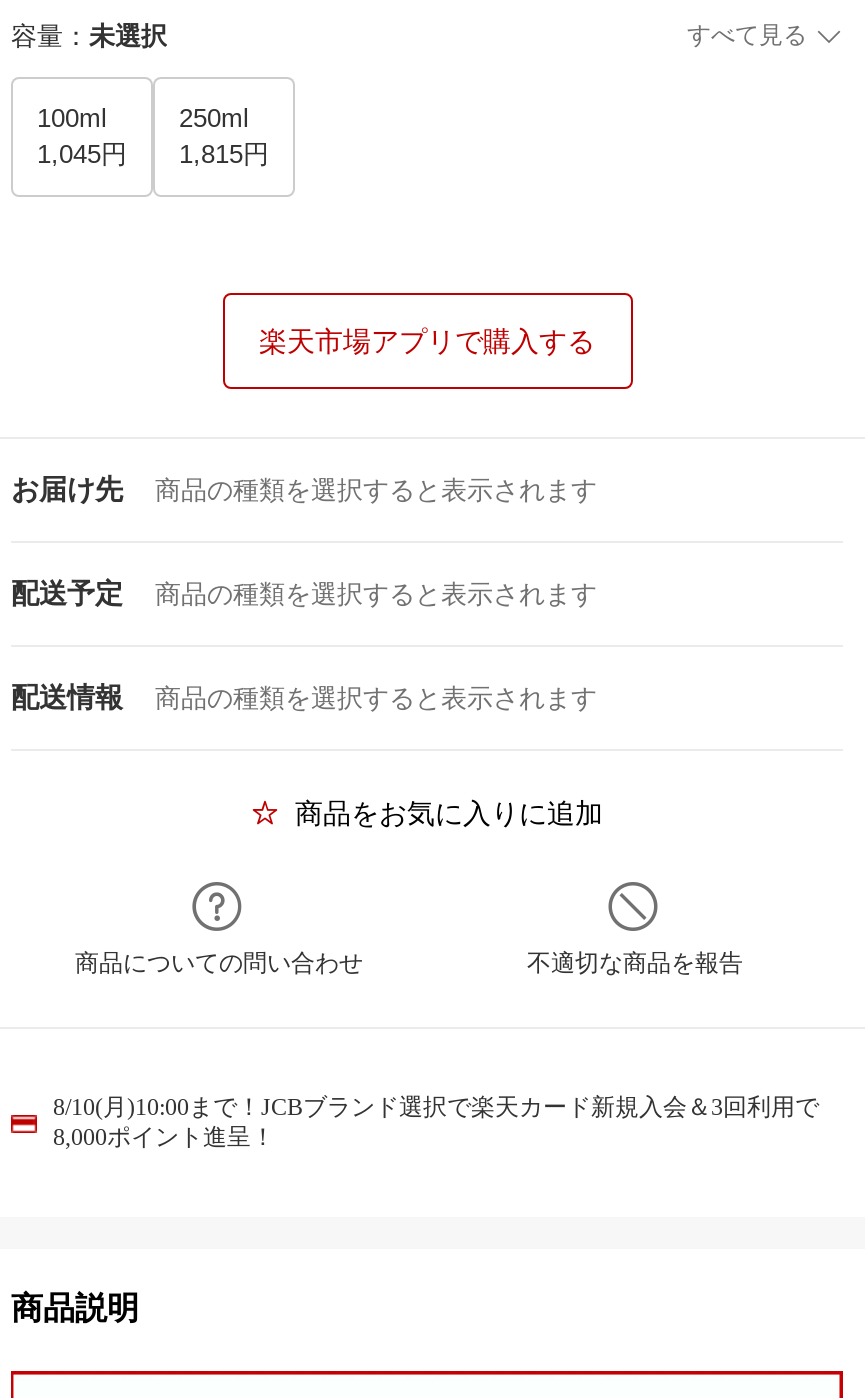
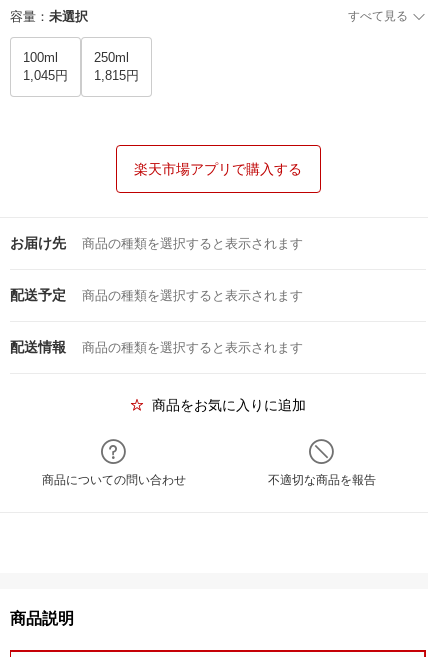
[53,1093,819,1151] 8/10(月)10:00まで！JCBブランド選択で楽天カード新規入会＆3回利用で | 8,000ポイント進呈！ -> none

